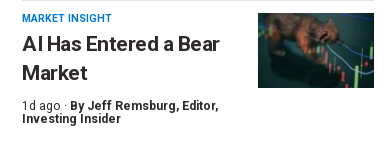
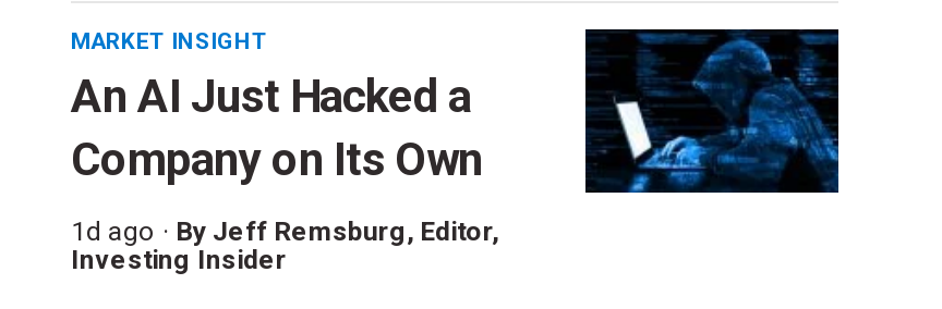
[258,12,374,89] [image] -> [585,28,838,196] [image]
[22,32,219,85] AI Has Entered a Bear | Market -> [71,70,483,186] An AI Just Hacked a | Company on Its Own

